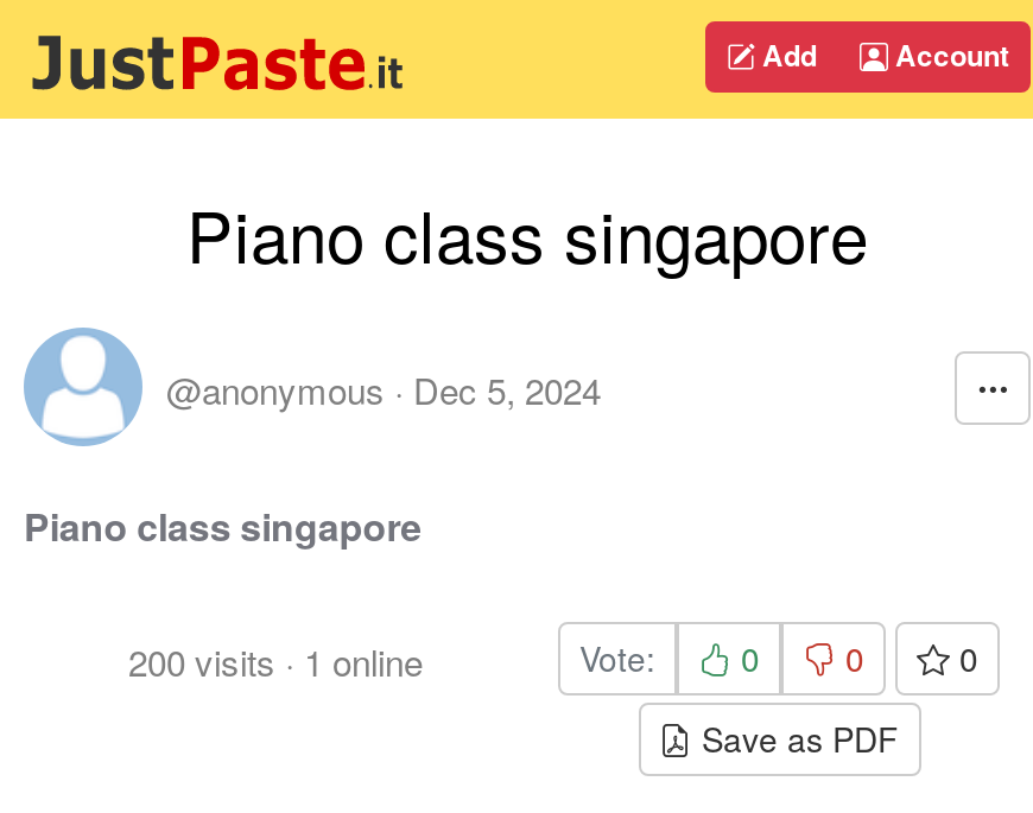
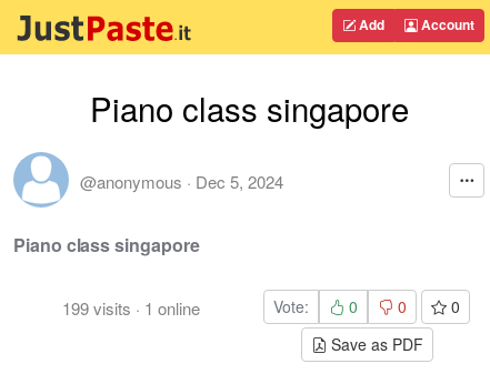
[128,636,423,686] 200 visits · 1 online -> [62,296,200,320] 199 visits · 1 online

